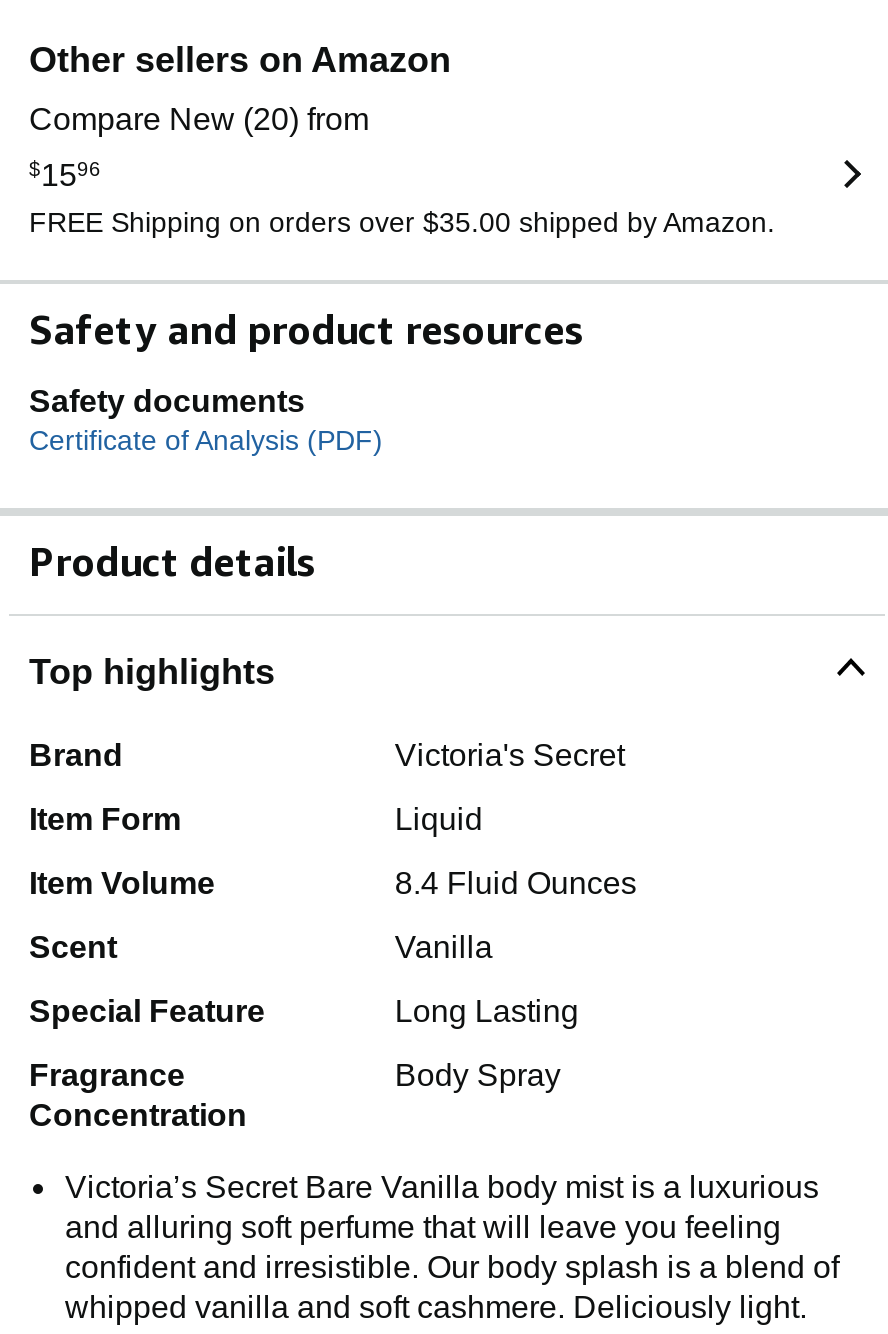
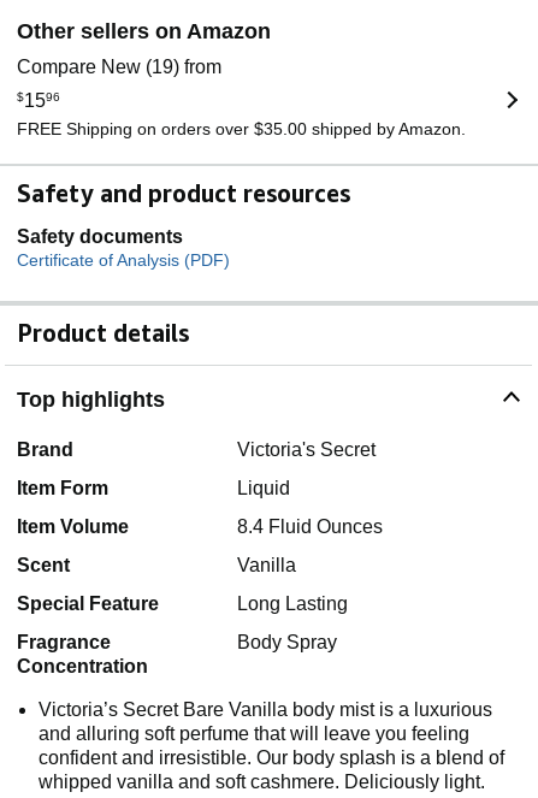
[29,102,369,136] Compare New (20) from -> [17,57,221,77] Compare New (19) from

